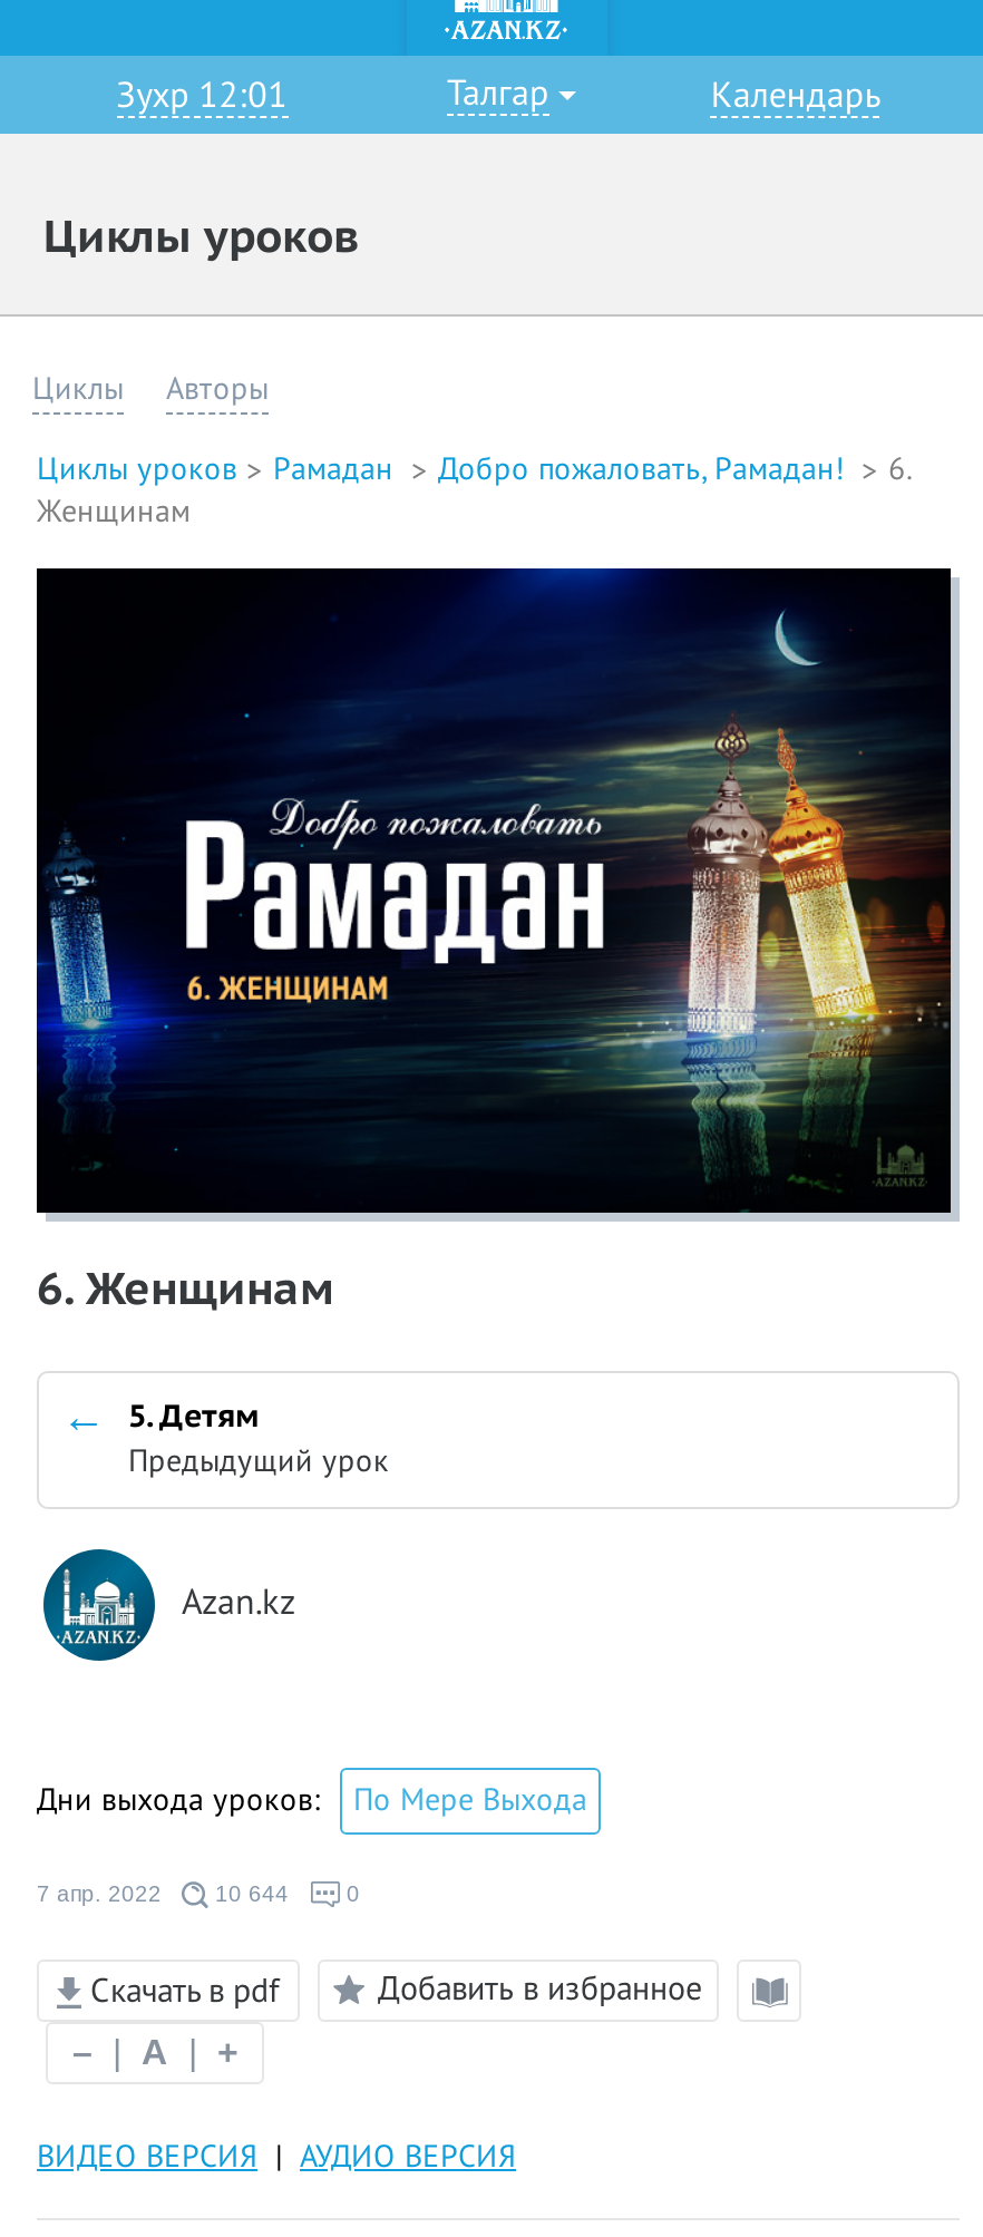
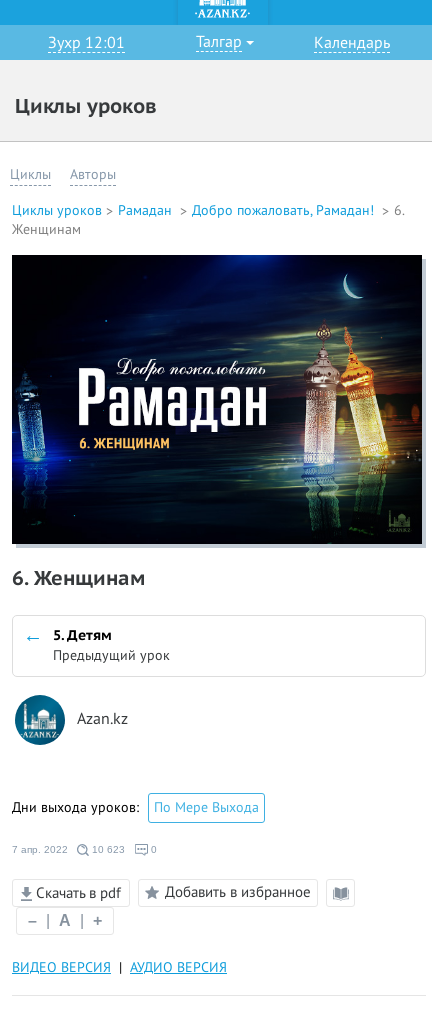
[37,1882,289,1907] 7 апр. 2022 10 644 -> [12,844,125,855] 7 апр. 2022 10 623

